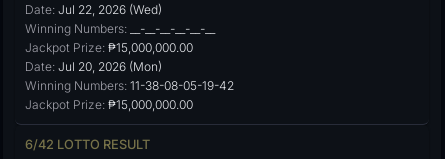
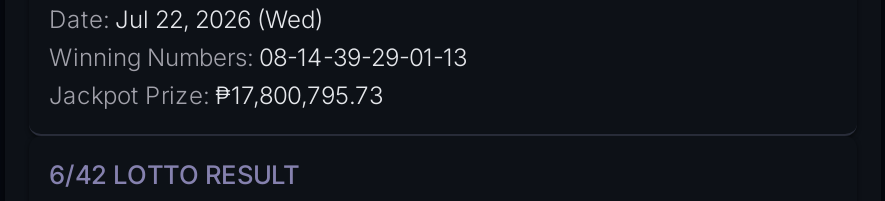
[25,21,234,112] Winning Numbers: __-__-__-__-__-__ | Jackpot Prize: ₱15,000,000.00 | Date: Jul 20, 2026 (Mon) | Winning Numbers: 11-38-08-05-19-42 | Jackpot Prize: ₱15,000,000.00 -> [49,42,467,110] Winning Numbers: 08-14-39-29-01-13 | Jackpot Prize: ₱17,800,795.73

